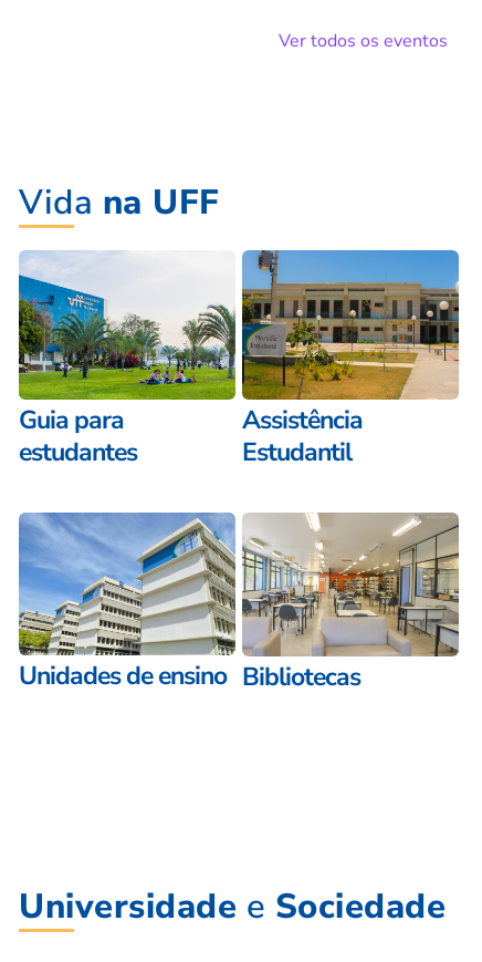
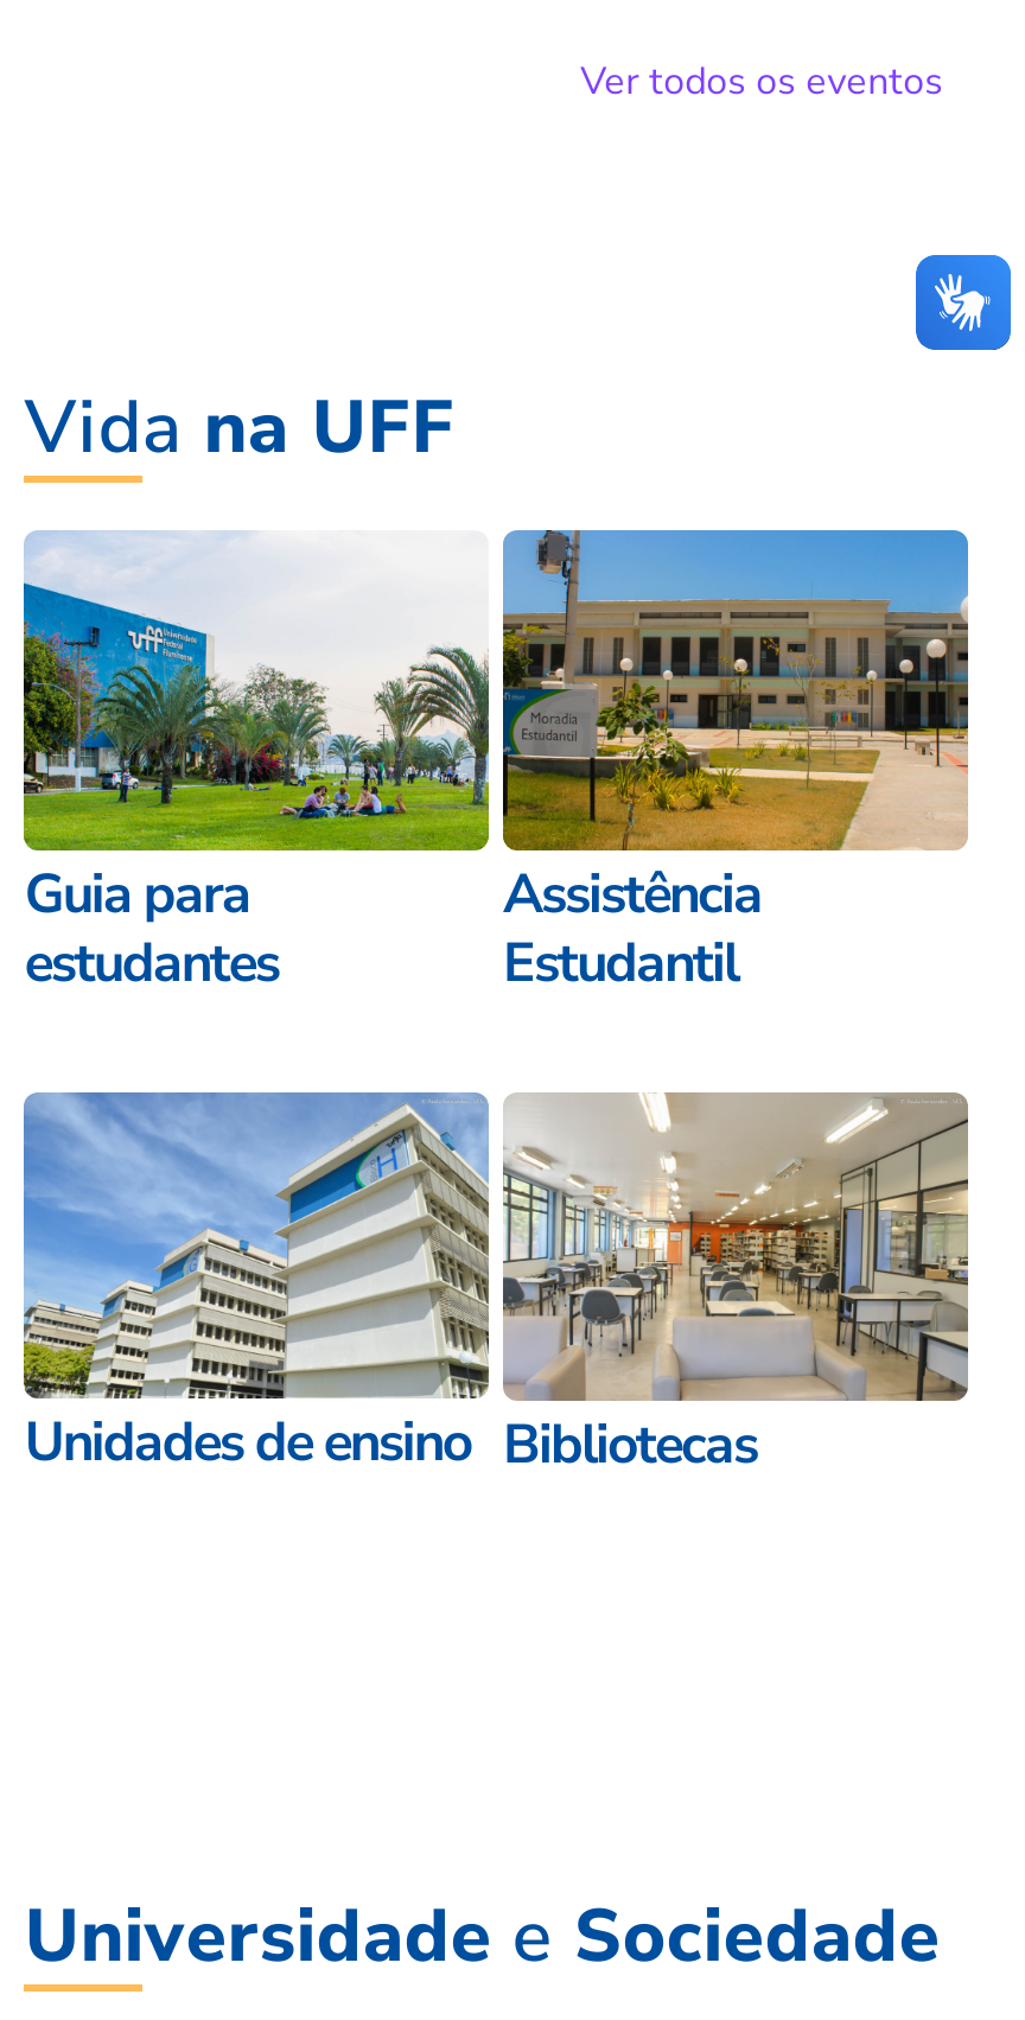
none -> [913,253,1013,352] [image]

